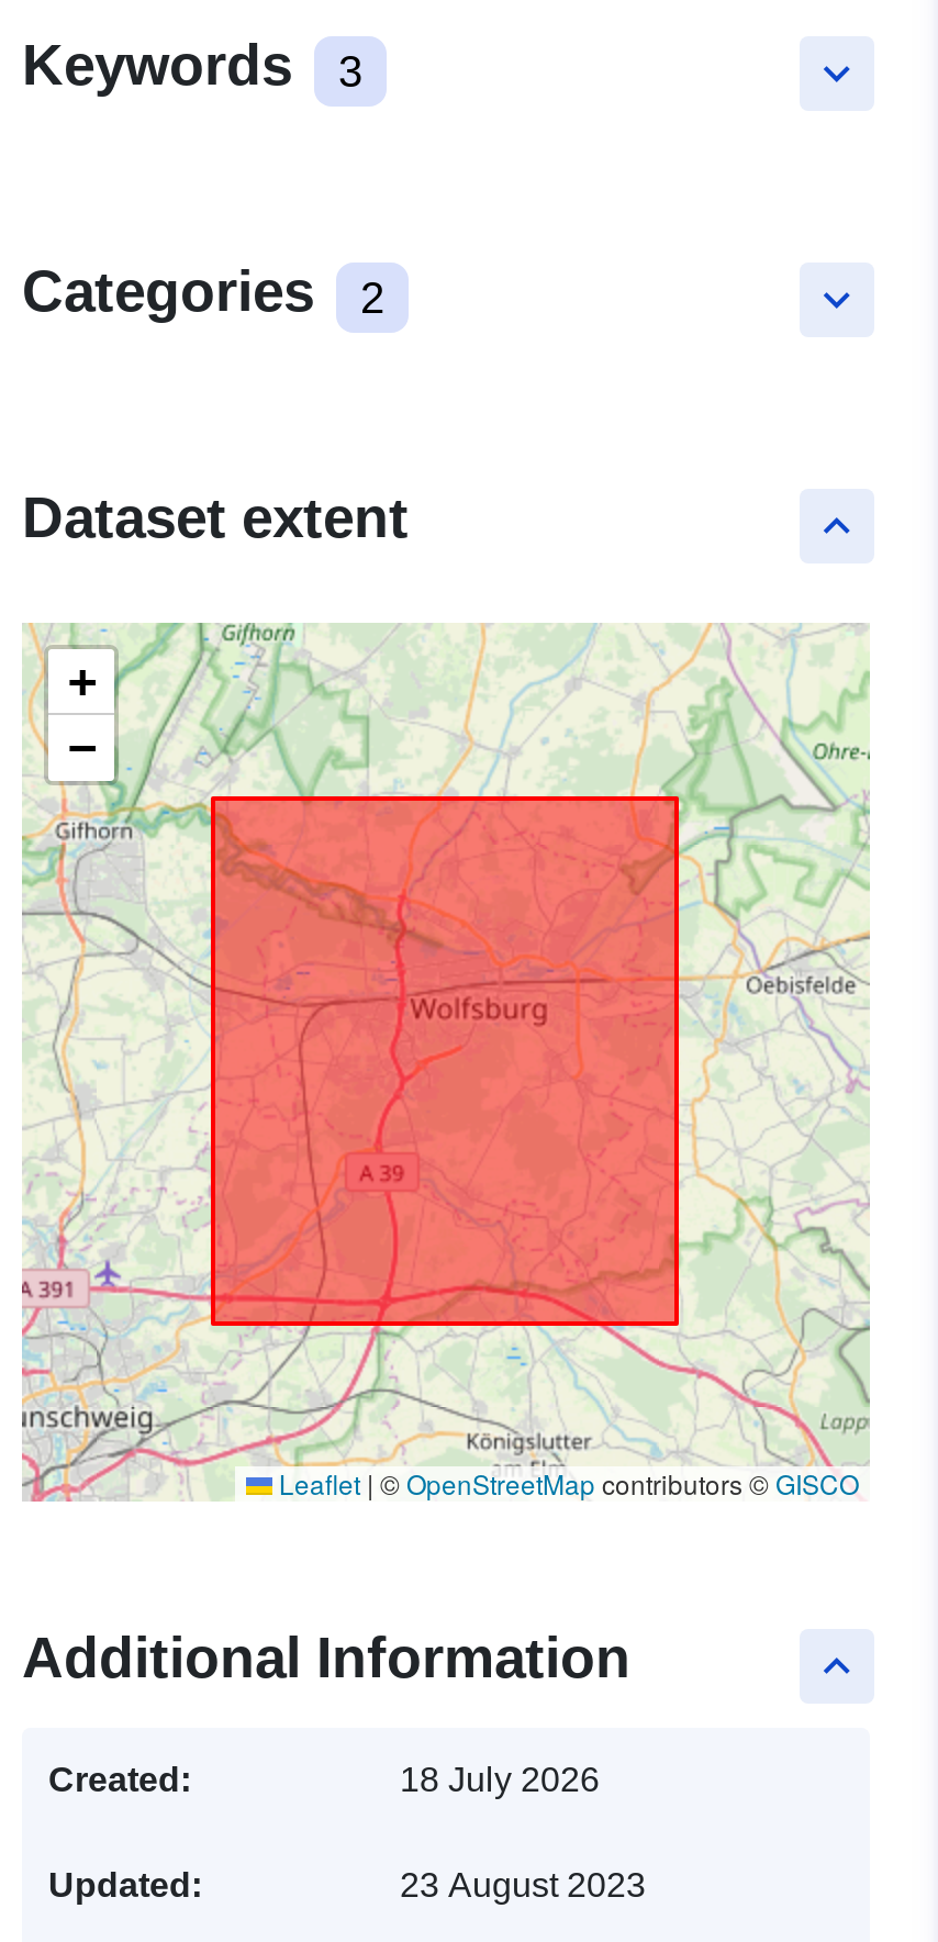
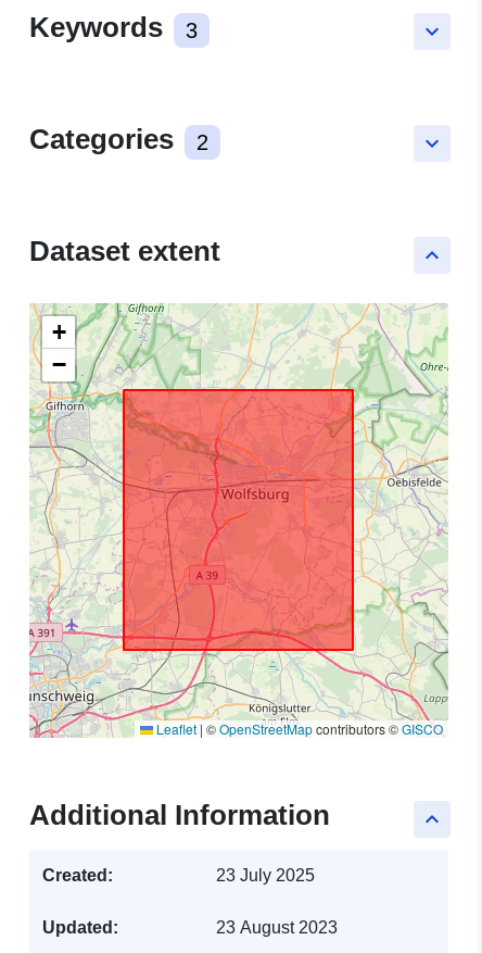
[400,1761,600,1799] 18 July 2026 -> [216,866,315,885] 23 July 2025

